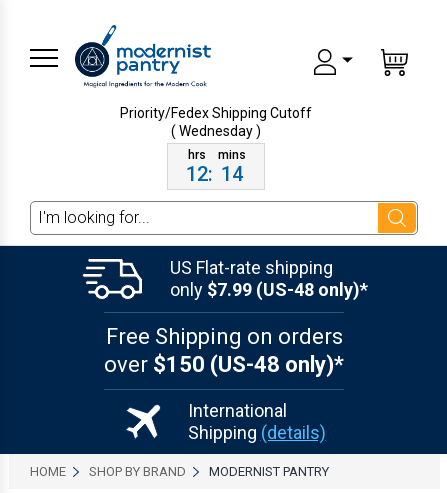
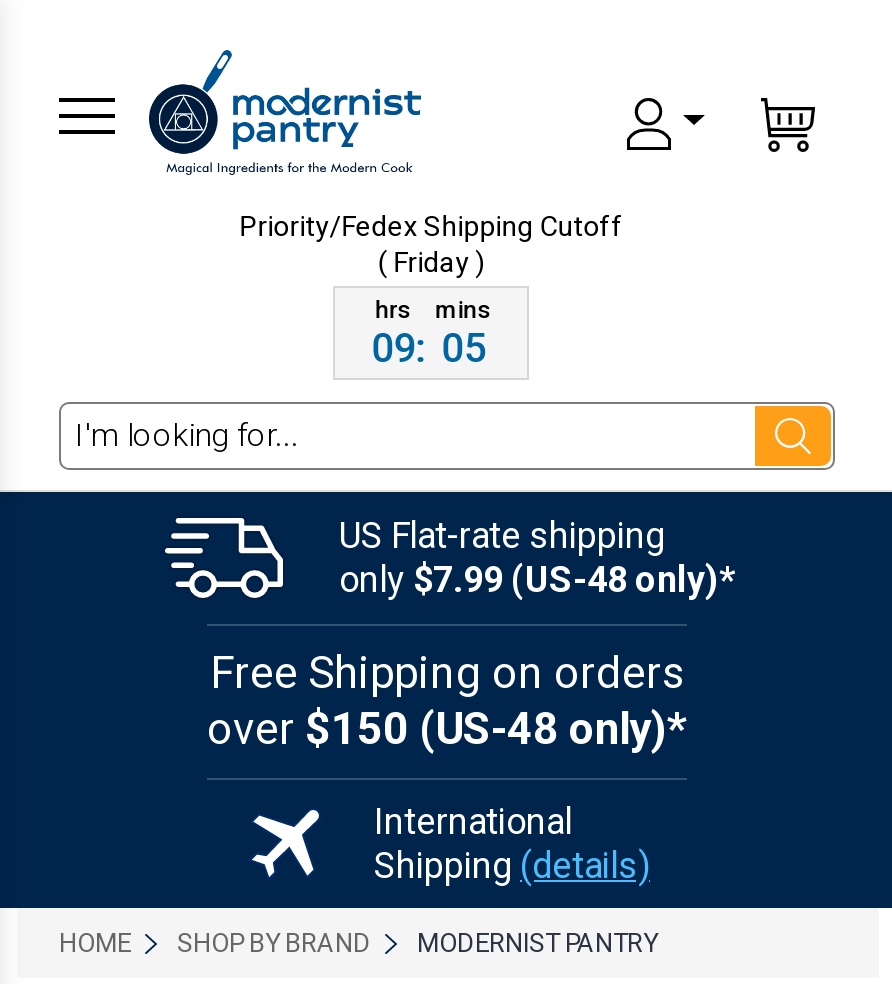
[171,123,261,139] ( Wednesday ) -> [377,246,485,278] ( Friday )
[186,161,243,185] 12: 14 -> [371,323,485,371] 09: 05

